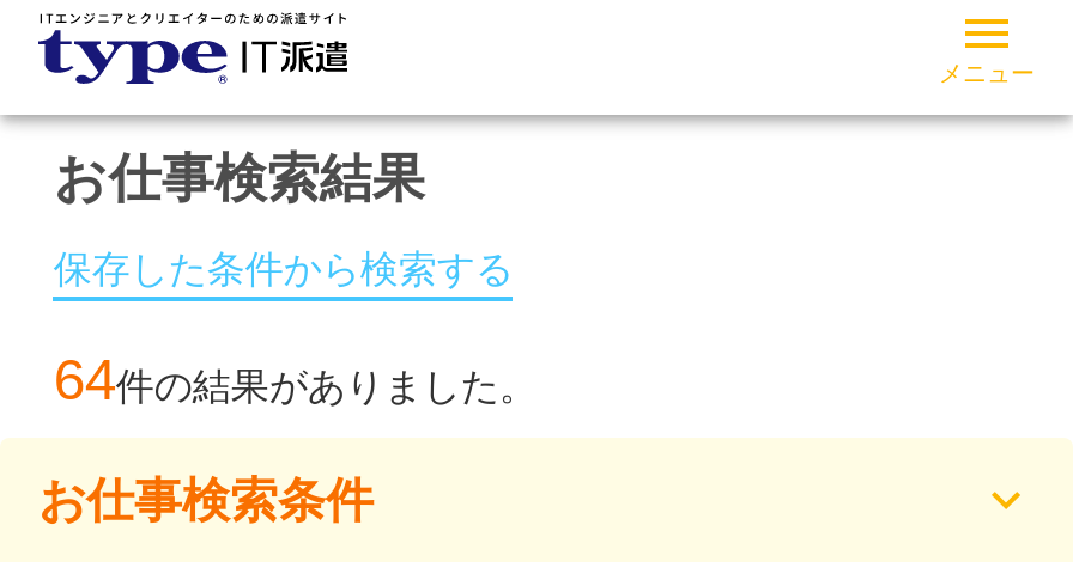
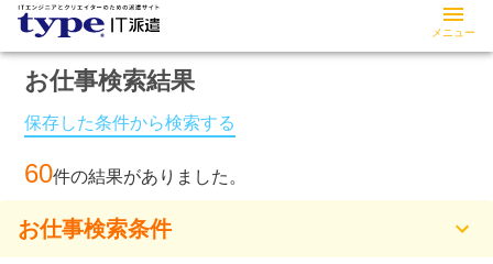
[54,347,537,411] 64件の結果がありました。 -> [25,158,247,188] 60件の結果がありました。

